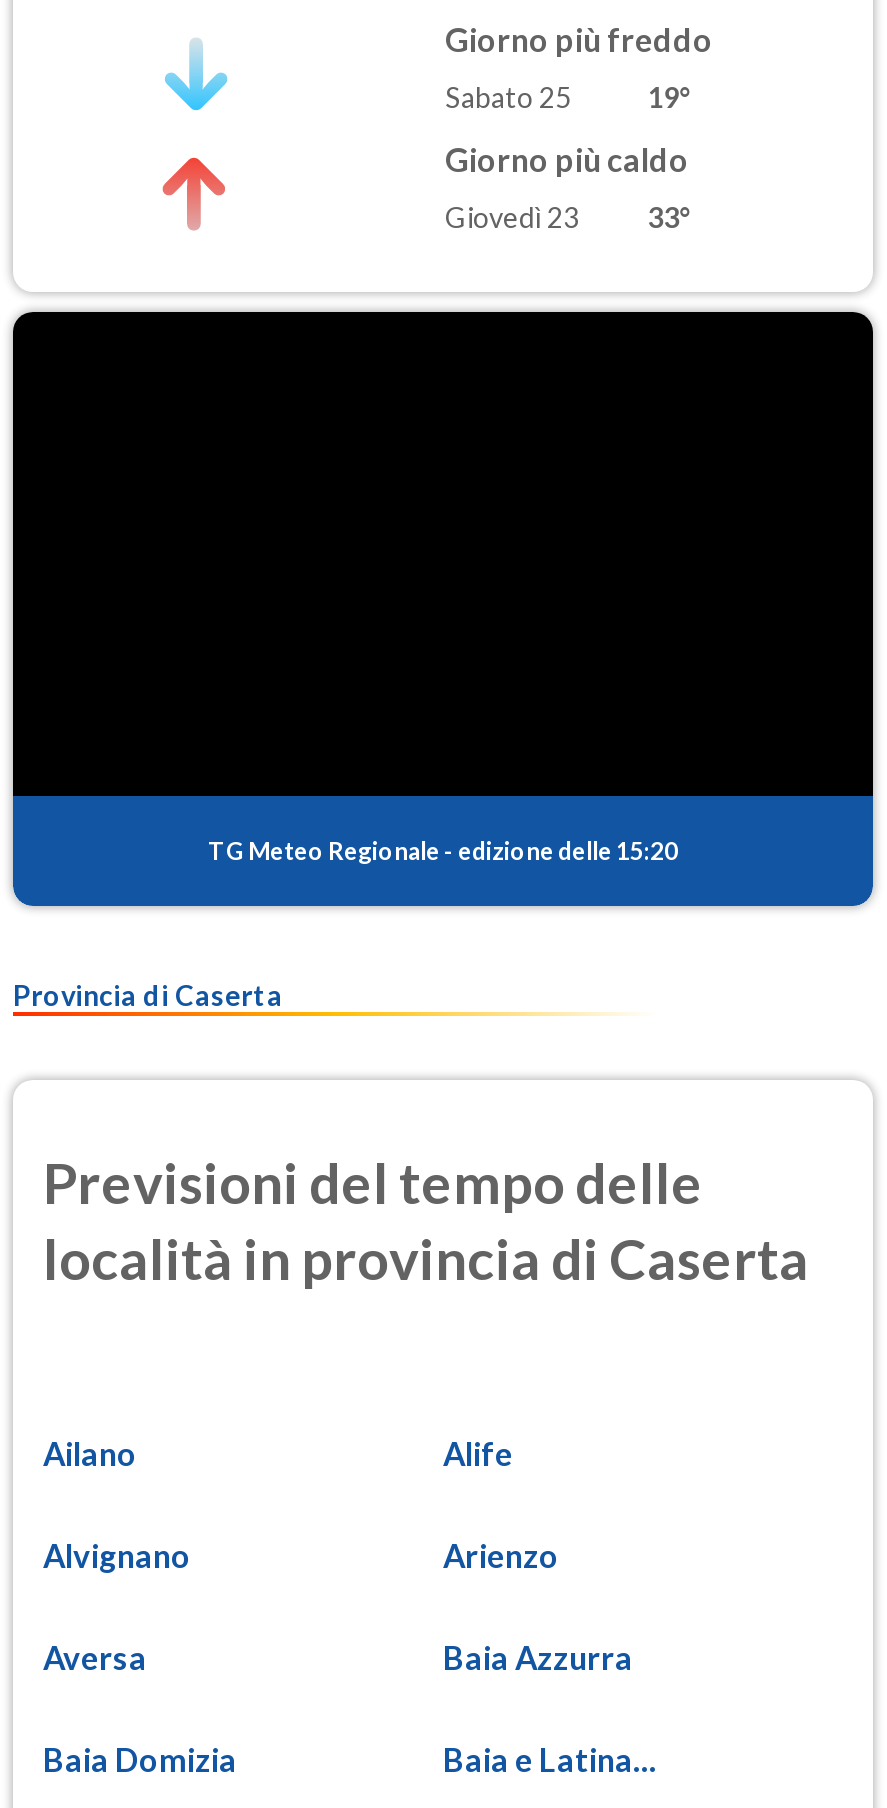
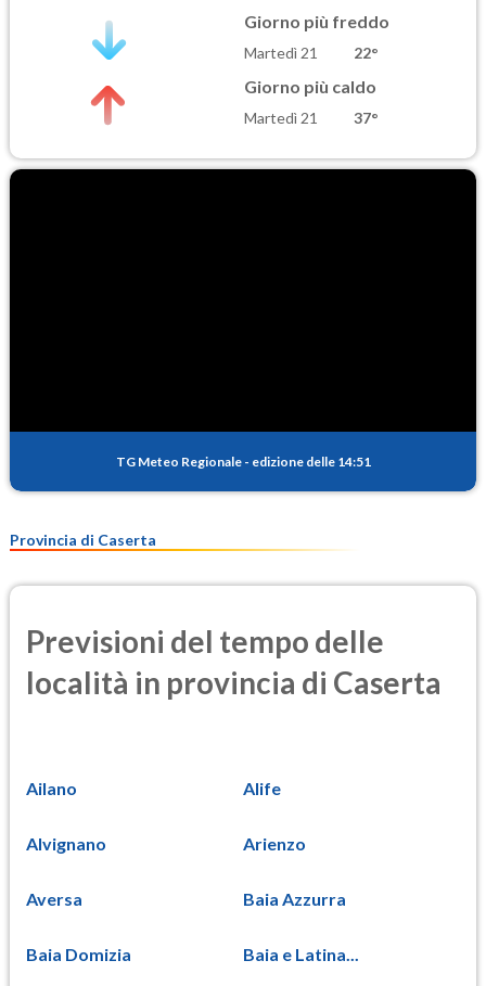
[445,80,693,114] Sabato 25 | 19° -> [244,43,379,62] Martedì 21 | 22°
[445,201,693,235] Giovedì 23 | 33° -> [244,109,379,127] Martedì 21 | 37°
[208,835,678,865] TG Meteo Regionale - edizione delle 15:20 -> [116,453,370,469] TG Meteo Regionale - edizione delle 14:51

